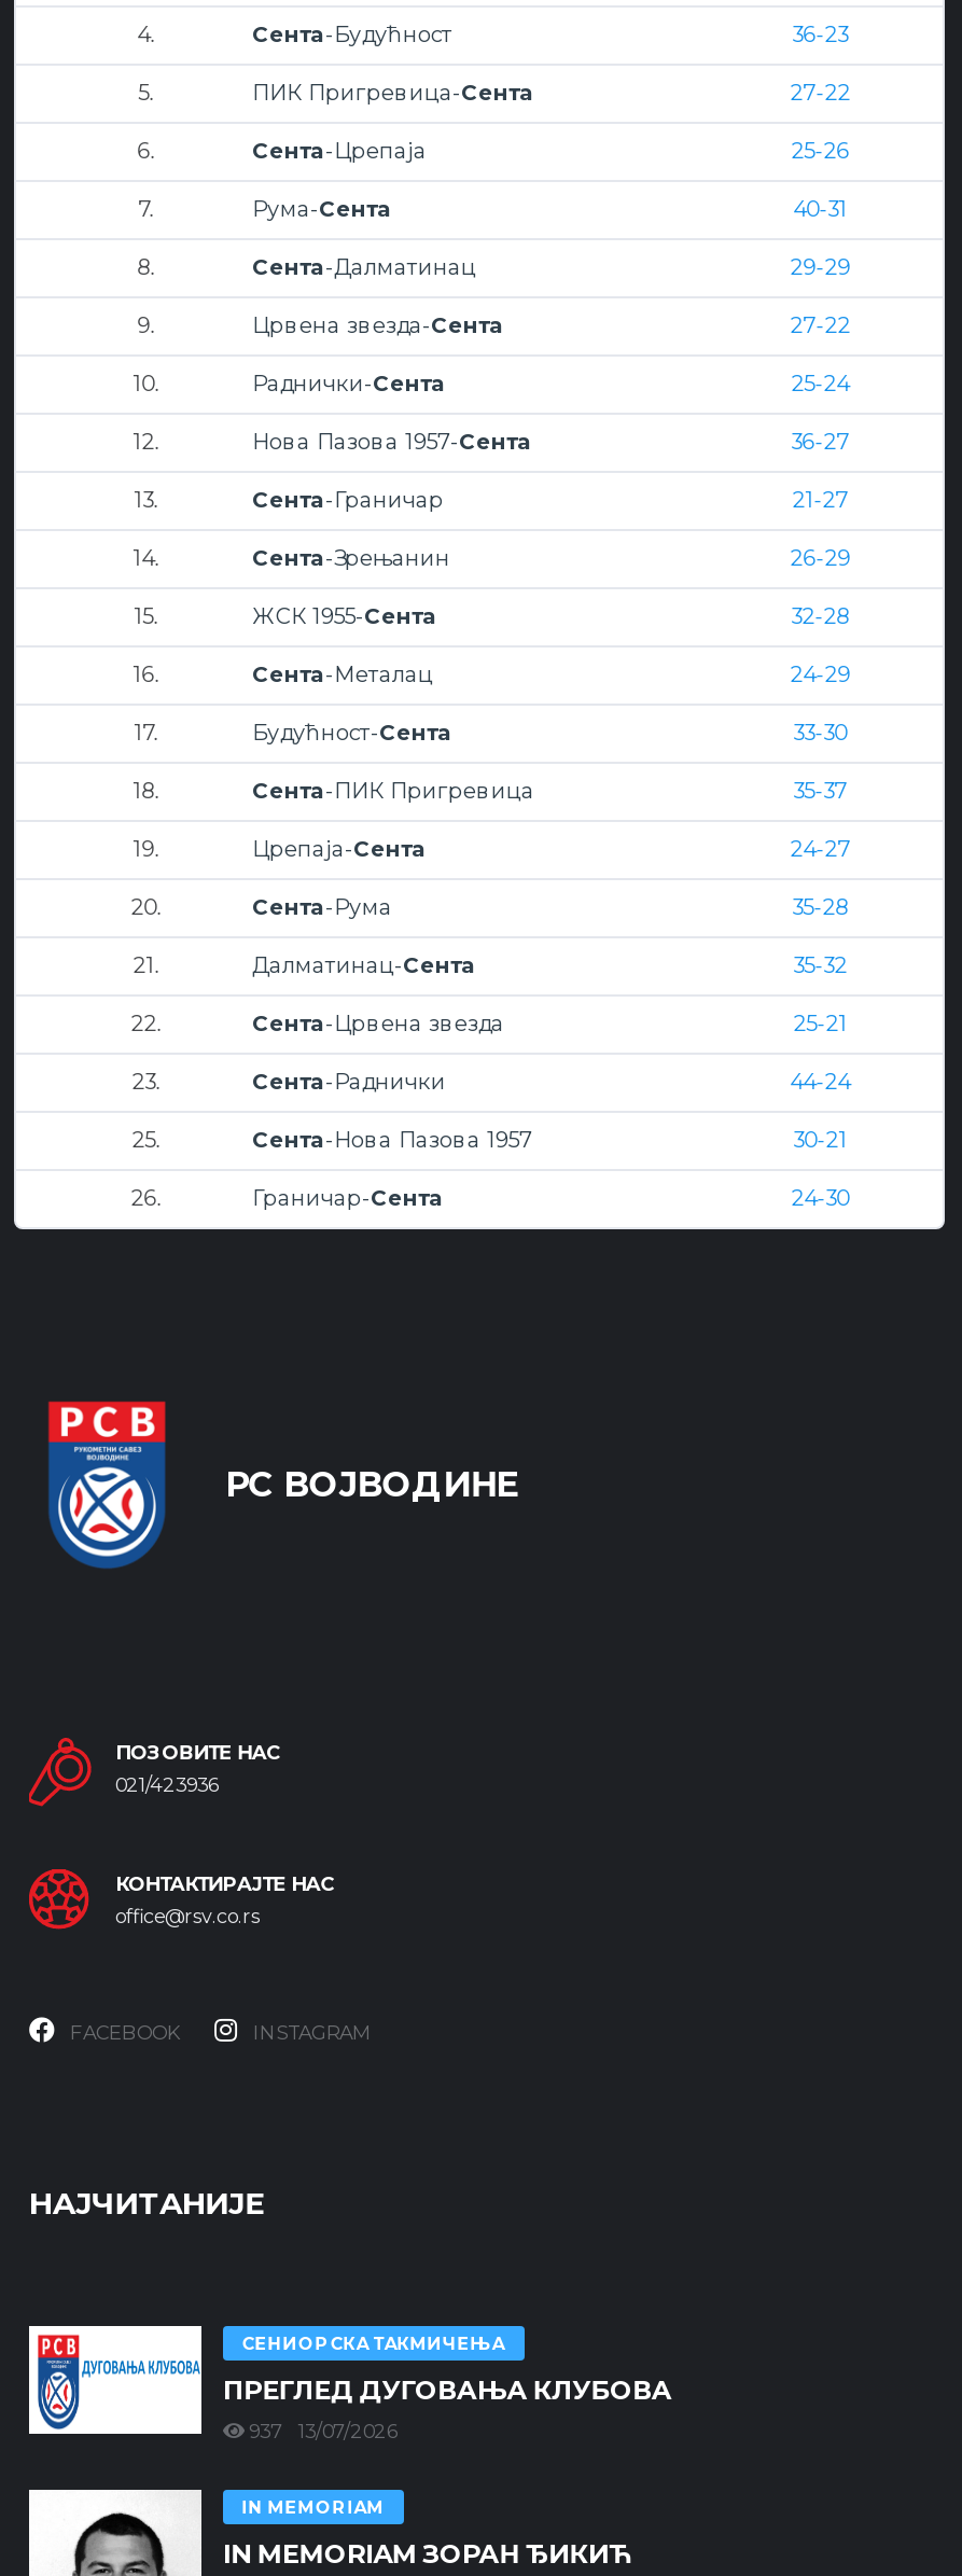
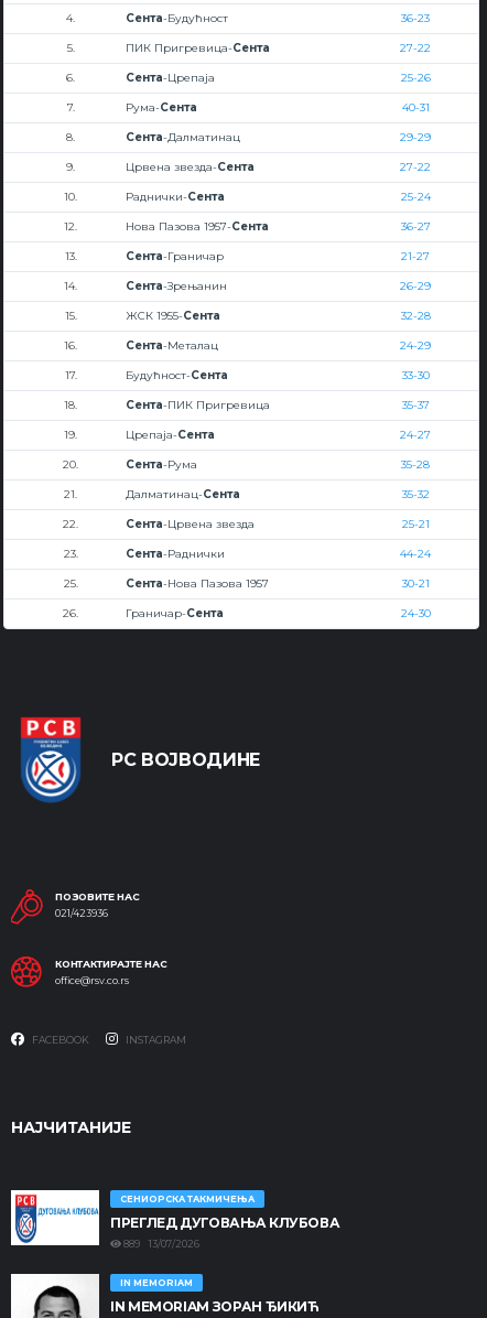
[245,2419,398,2443] 937 13/07/2026 -> [121,1238,199,1250] 889 13/07/2026

